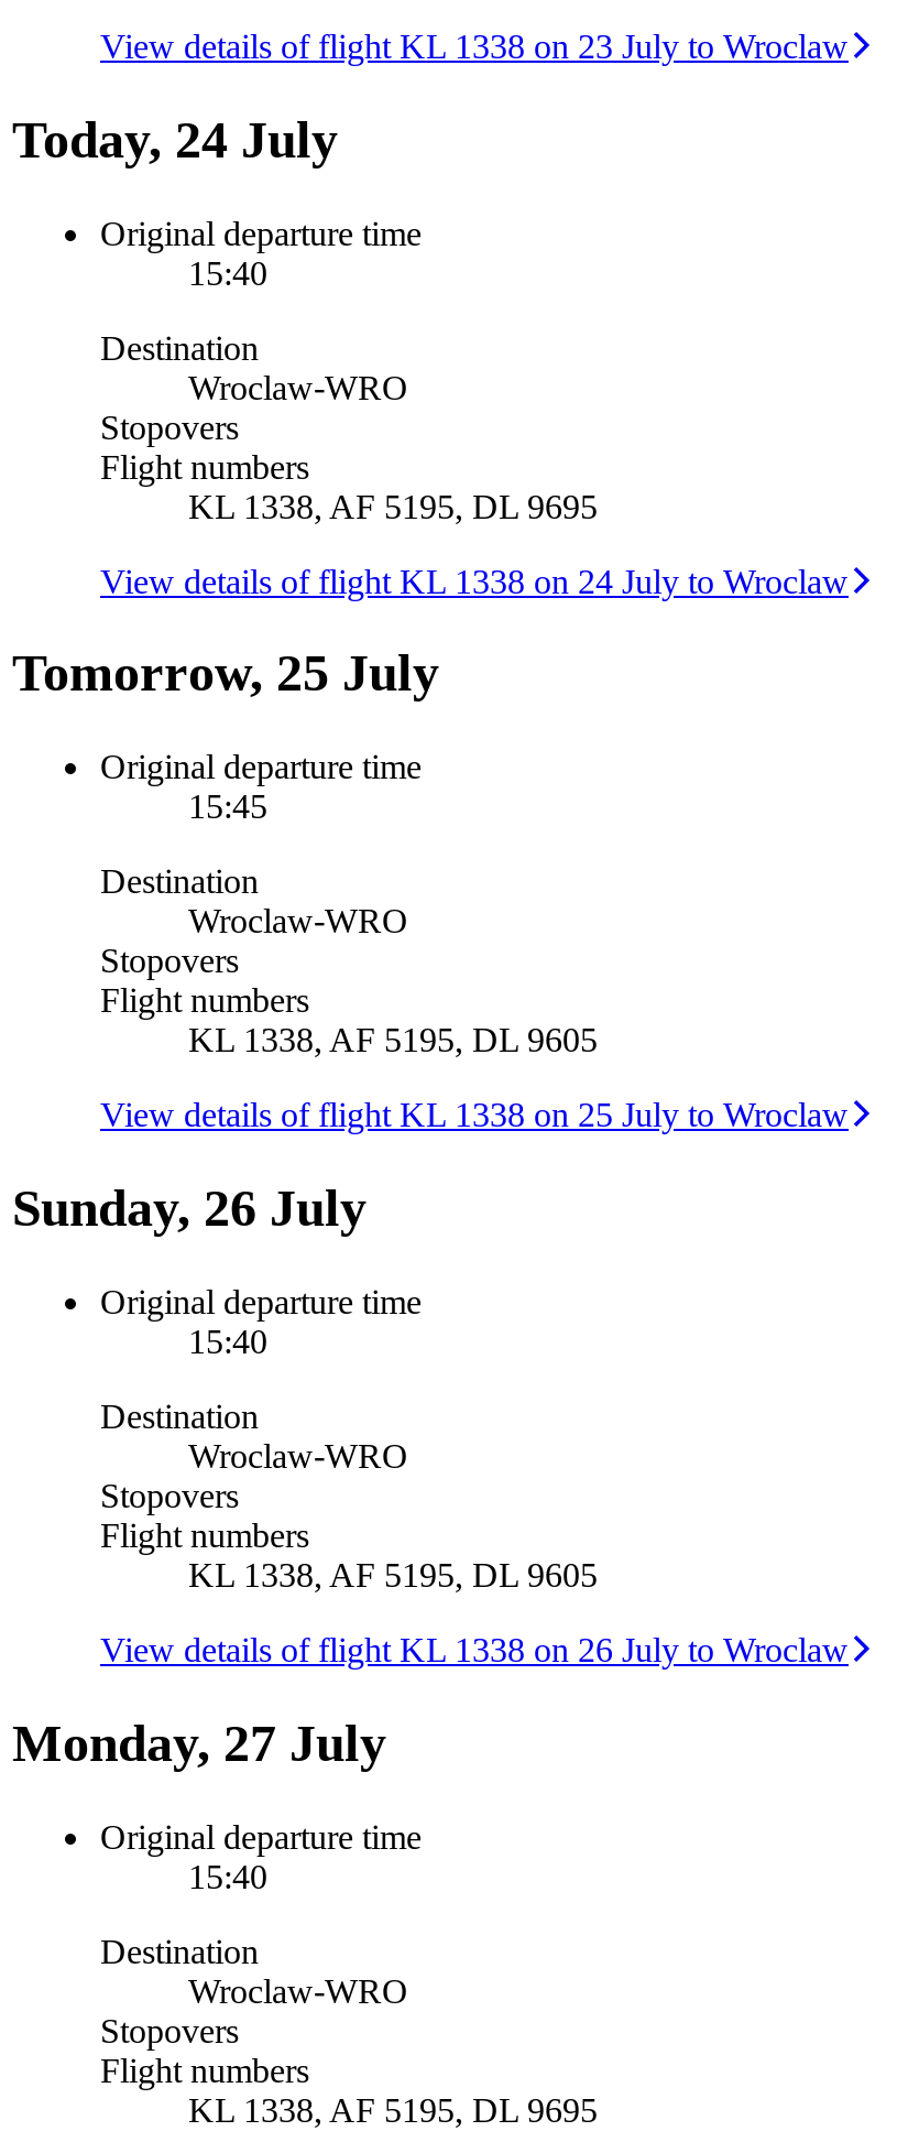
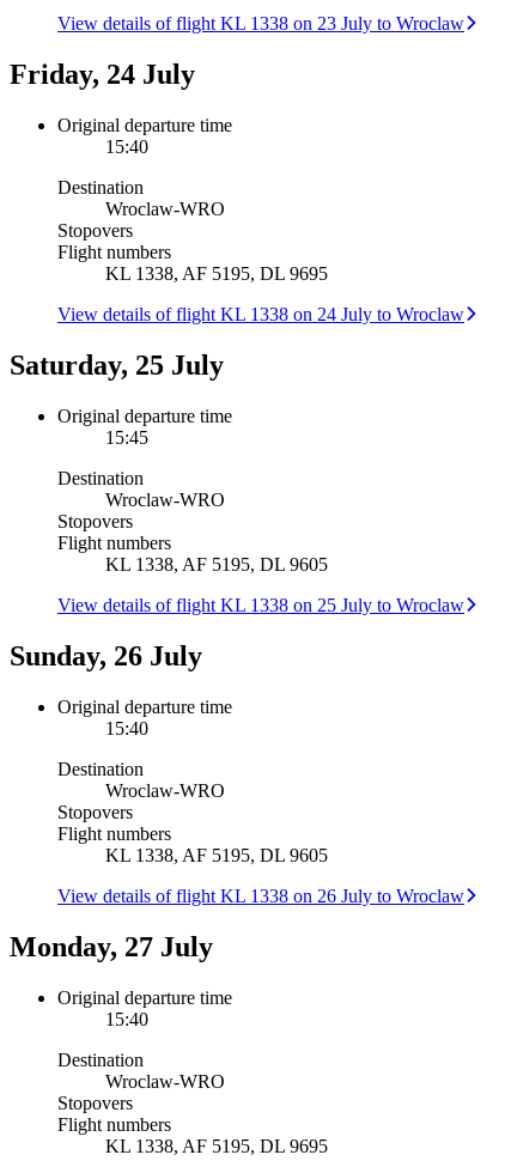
[12,111,338,168] Today, 24 July -> [10,59,195,90] Friday, 24 July
[12,646,439,703] Tomorrow, 25 July -> [10,350,224,381] Saturday, 25 July

